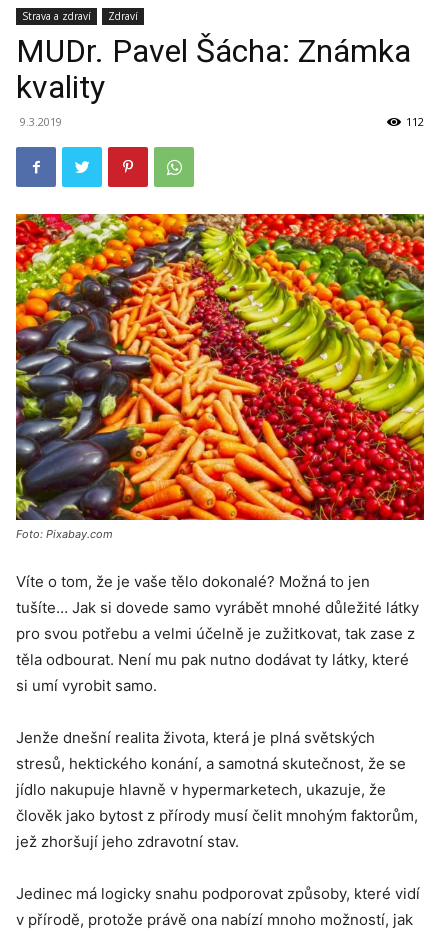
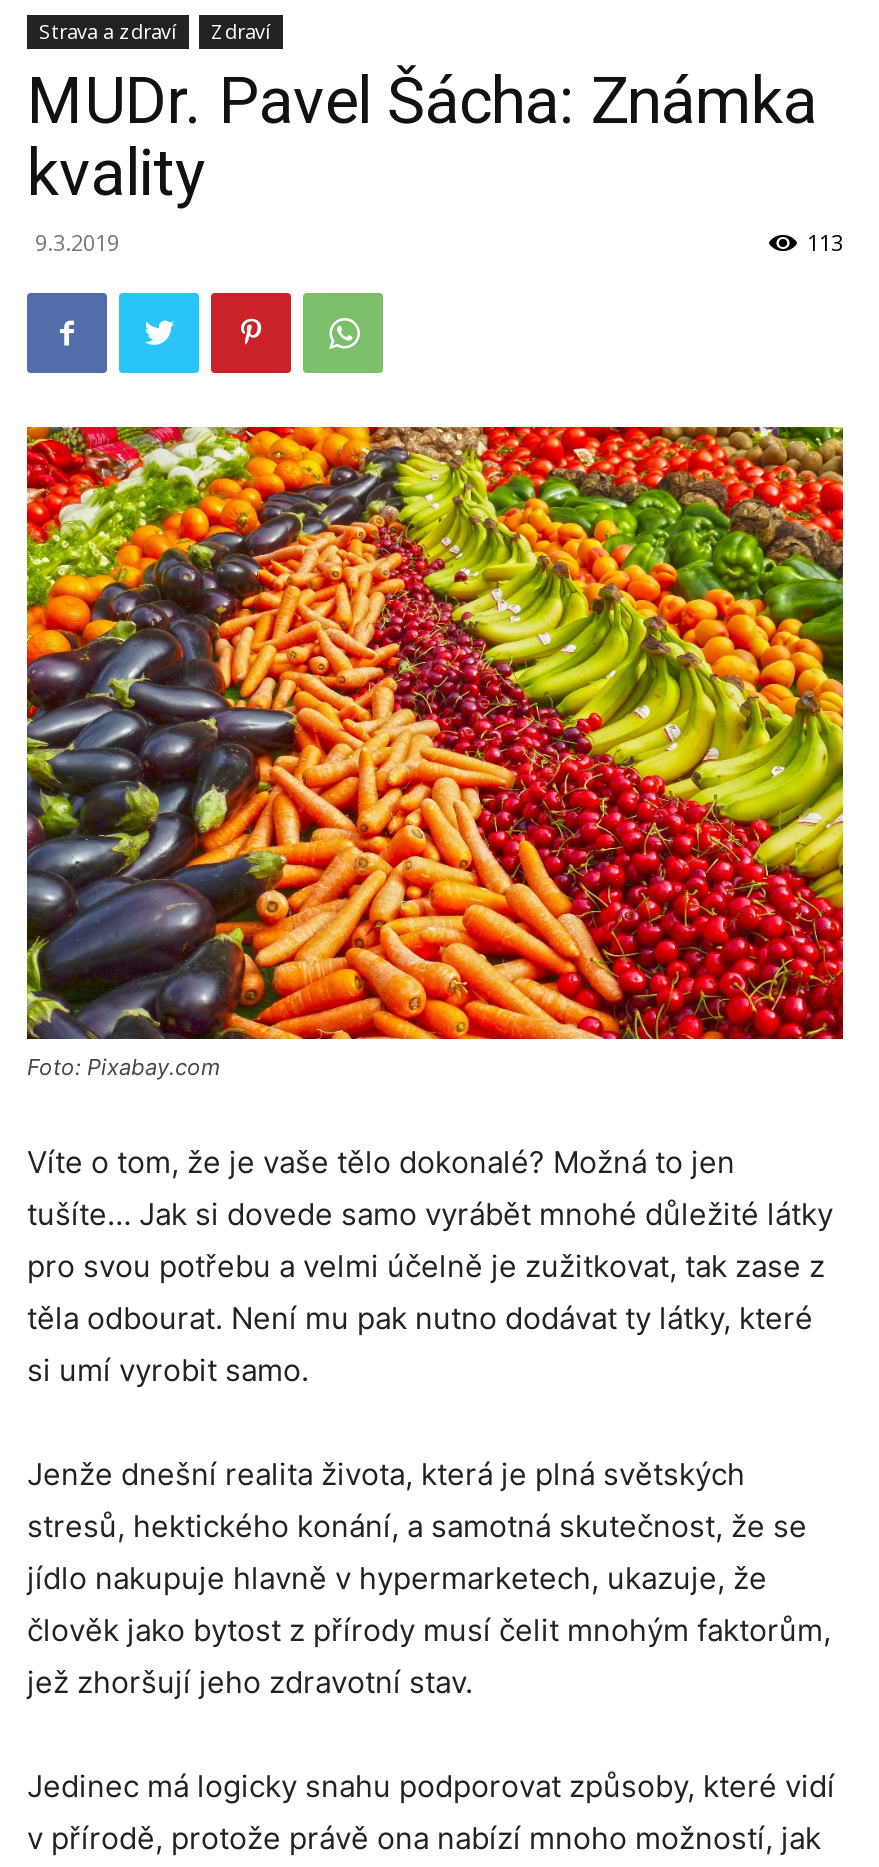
[406,114,424,129] 112 -> [807,227,843,257] 113

